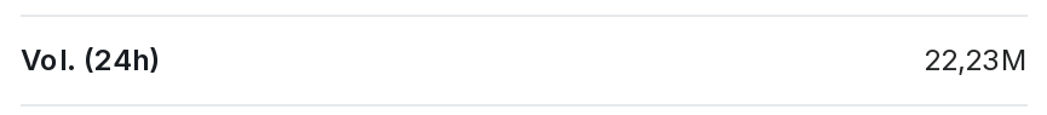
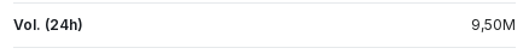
[924,41,1028,77] 22,23M -> [471,15,516,33] 9,50M

